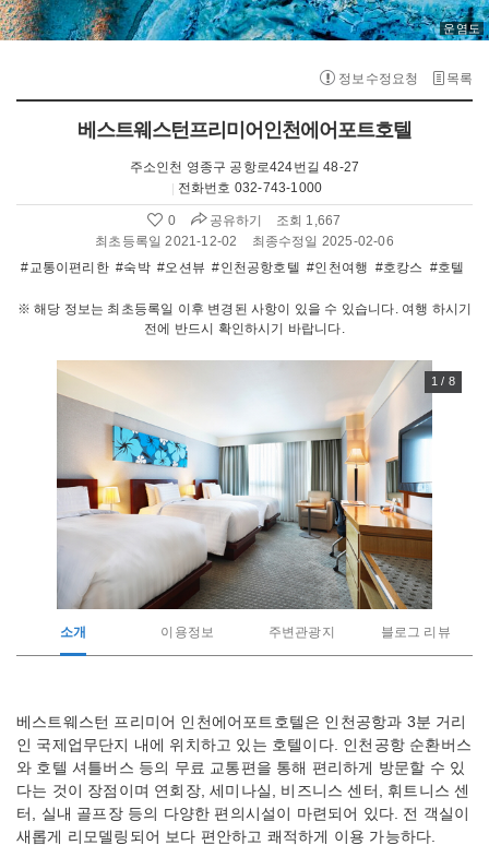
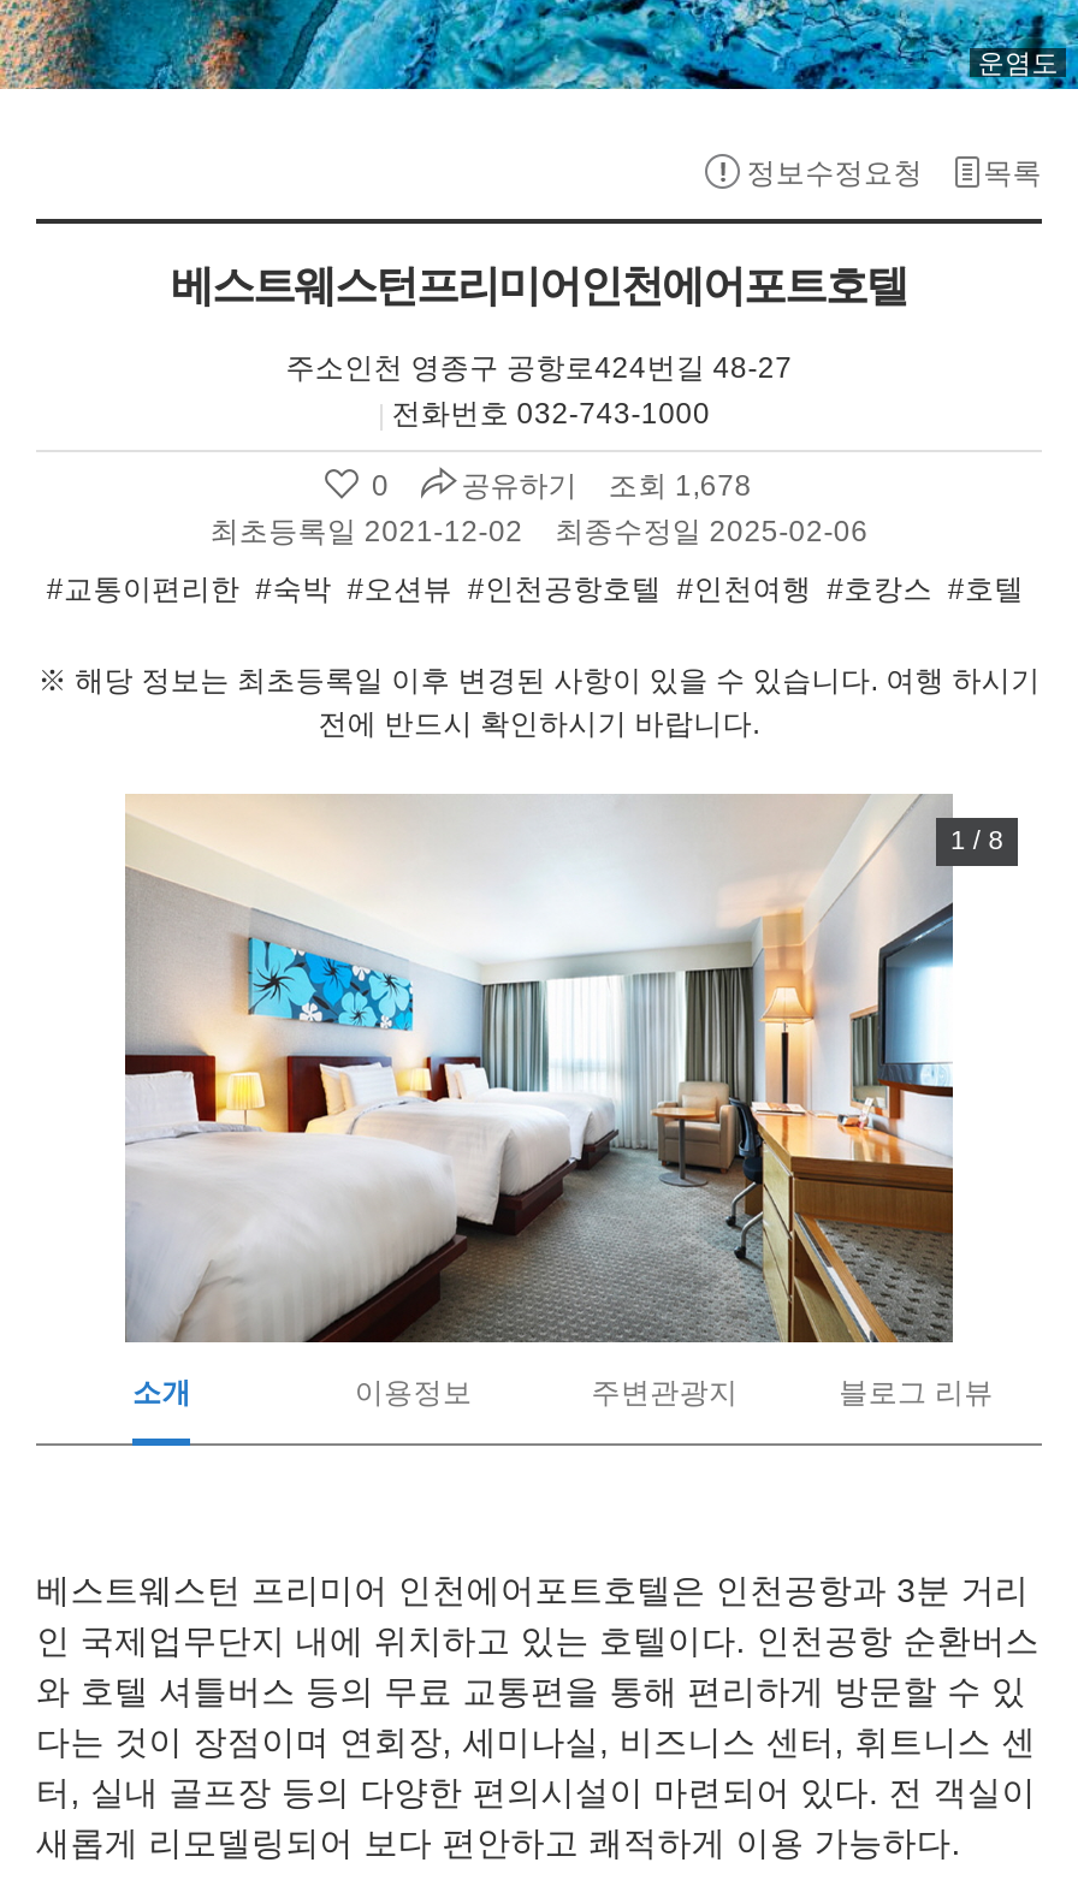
[276,213,341,228] 조회 1,667 -> [609,469,752,503] 조회 1,678

